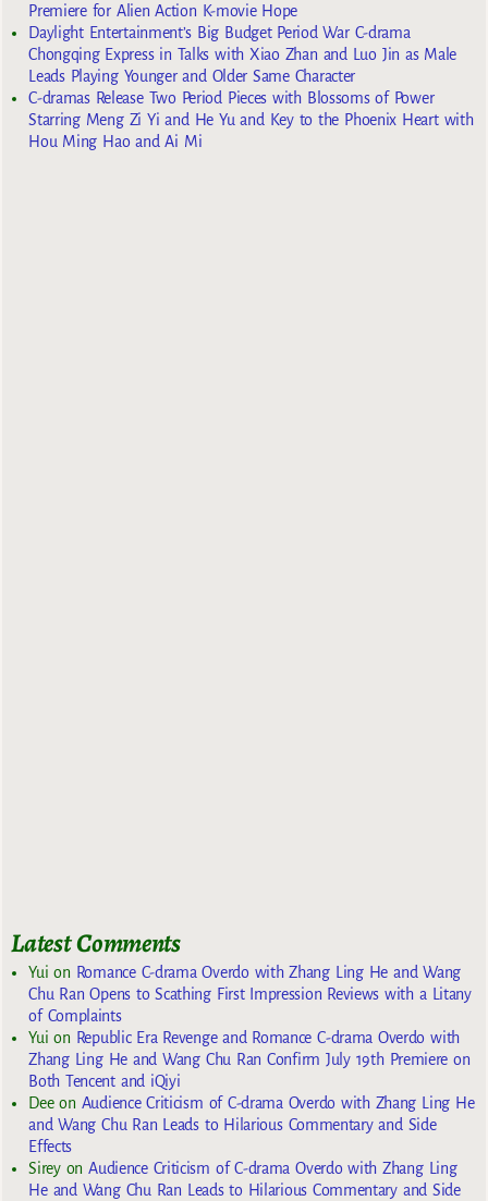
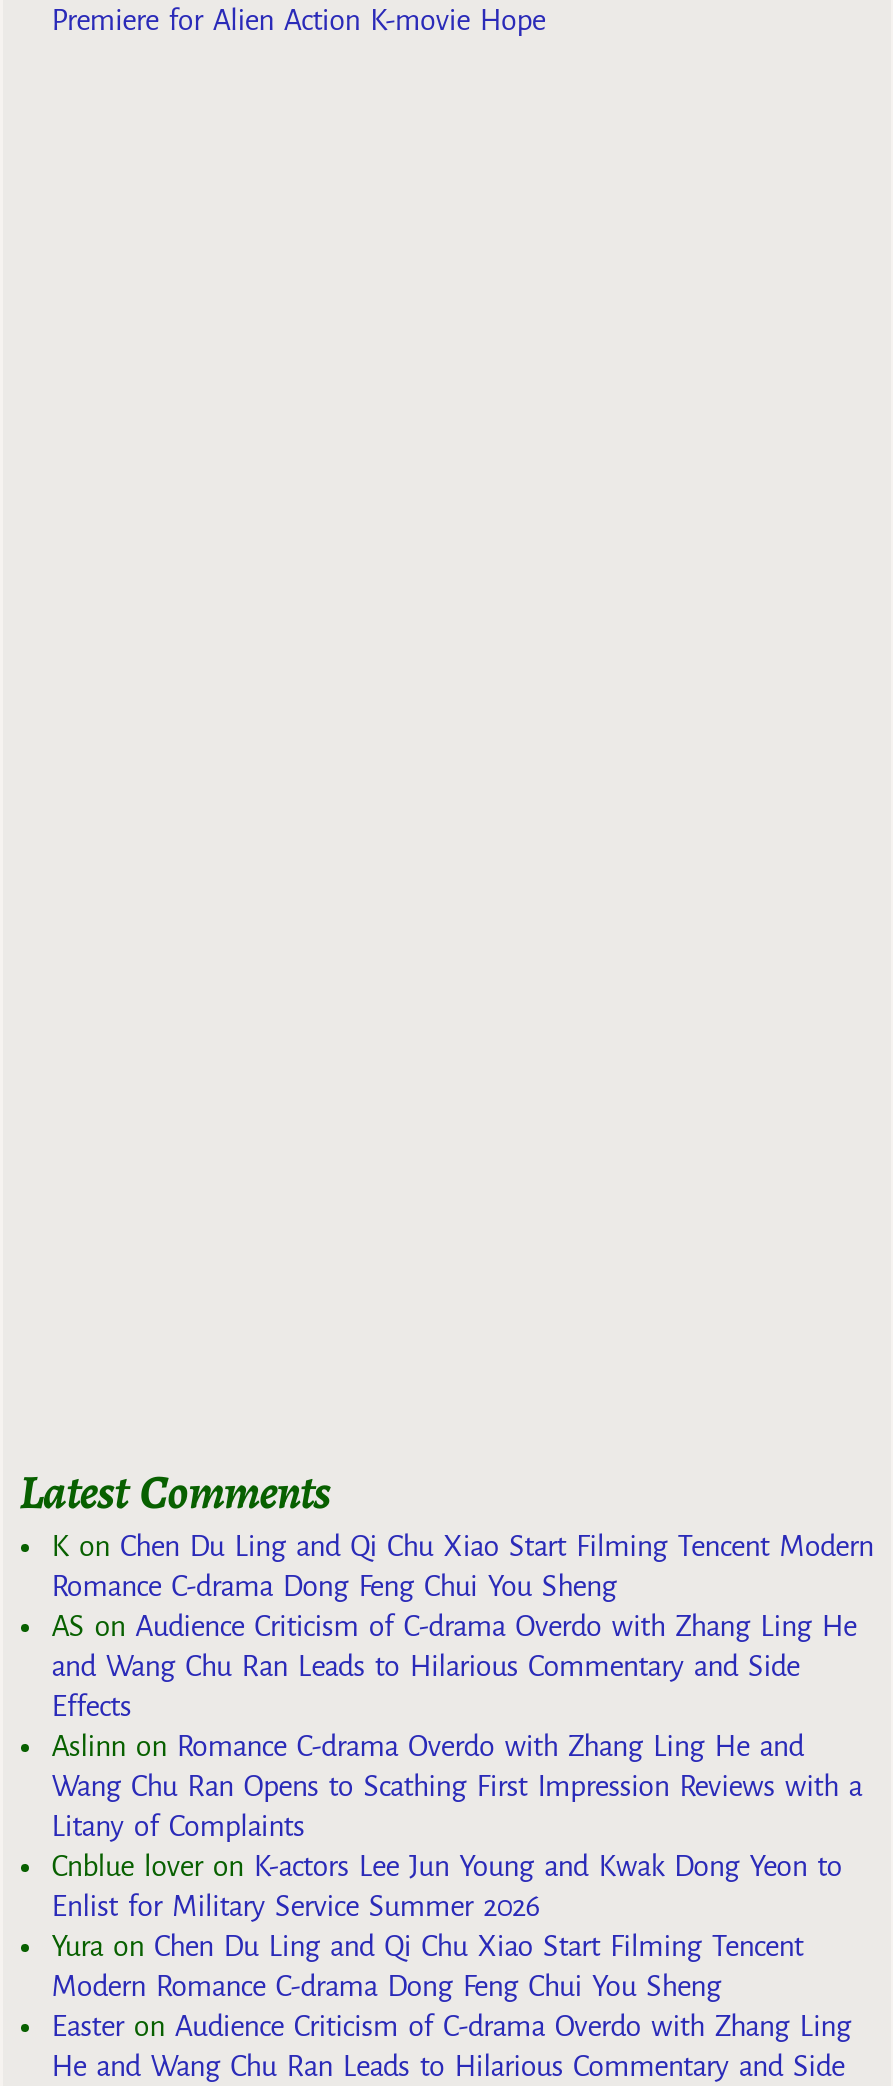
[29,24,473,150] Daylight Entertainment’s Big Budget Period War C-drama | Chongqing Express in Talks with Xiao Zhan and Luo Jin as Male | Leads Playing Younger and Older Same Character | C-dramas Release Two Period Pieces with Blossoms of Power | Starring Meng Zi Yi and He Yu and Key to the Phoenix Heart with | Hou Ming Hao and Ai Mi -> none
moved [11,925,181,960] -> [19,1460,331,1524]: Latest Comments
[29,964,474,1112] Yui on Romance C-drama Overdo with Zhang Ling He and Wang | Chu Ran Opens to Scathing First Impression Reviews with a Litany | of Complaints | Yui on Republic Era Revenge and Romance C-drama Overdo with | Zhang Ling He and Wang Chu Ran Confirm July 19th Premiere on | Both Tencent and iQiyi | Dee on Audience Criticism of C-drama Overdo with Zhang Ling He -> [51,1531,873,1643] K on Chen Du Ling and Qi Chu Xiao Start Filming Tencent Modern | Romance C-drama Dong Feng Chui You Sheng | AS on Audience Criticism of C-drama Overdo with Zhang Ling He
moved [29,1116,436,1156] -> [51,1651,799,1723]: and Wang Chu Ran Leads to Hilarious Commentary and Side | Effects
[29,1160,457,1177] Sirey on Audience Criticism of C-drama Overdo with Zhang Ling -> [51,1731,862,2043] Aslinn on Romance C-drama Overdo with Zhang Ling He and | Wang Chu Ran Opens to Scathing First Impression Reviews with a | Litany of Complaints | Cnblue lover on K-actors Lee Jun Young and Kwak Dong Yeon to | Enlist for Military Service Summer 2026 | Yura on Chen Du Ling and Qi Chu Xiao Start Filming Tencent | Modern Romance C-drama Dong Feng Chui You Sheng | Easter on Audience Criticism of C-drama Overdo with Zhang Ling

